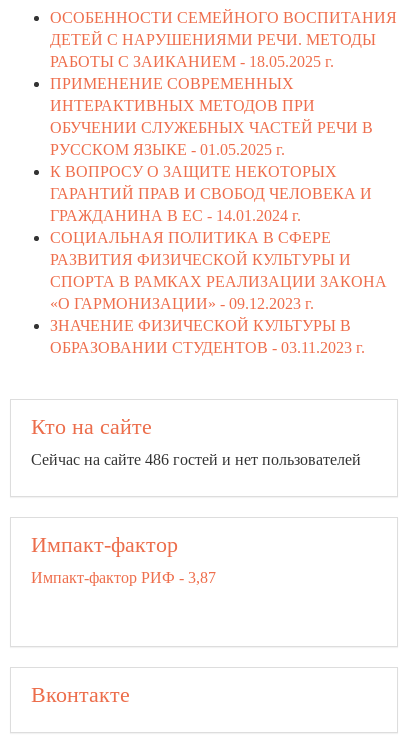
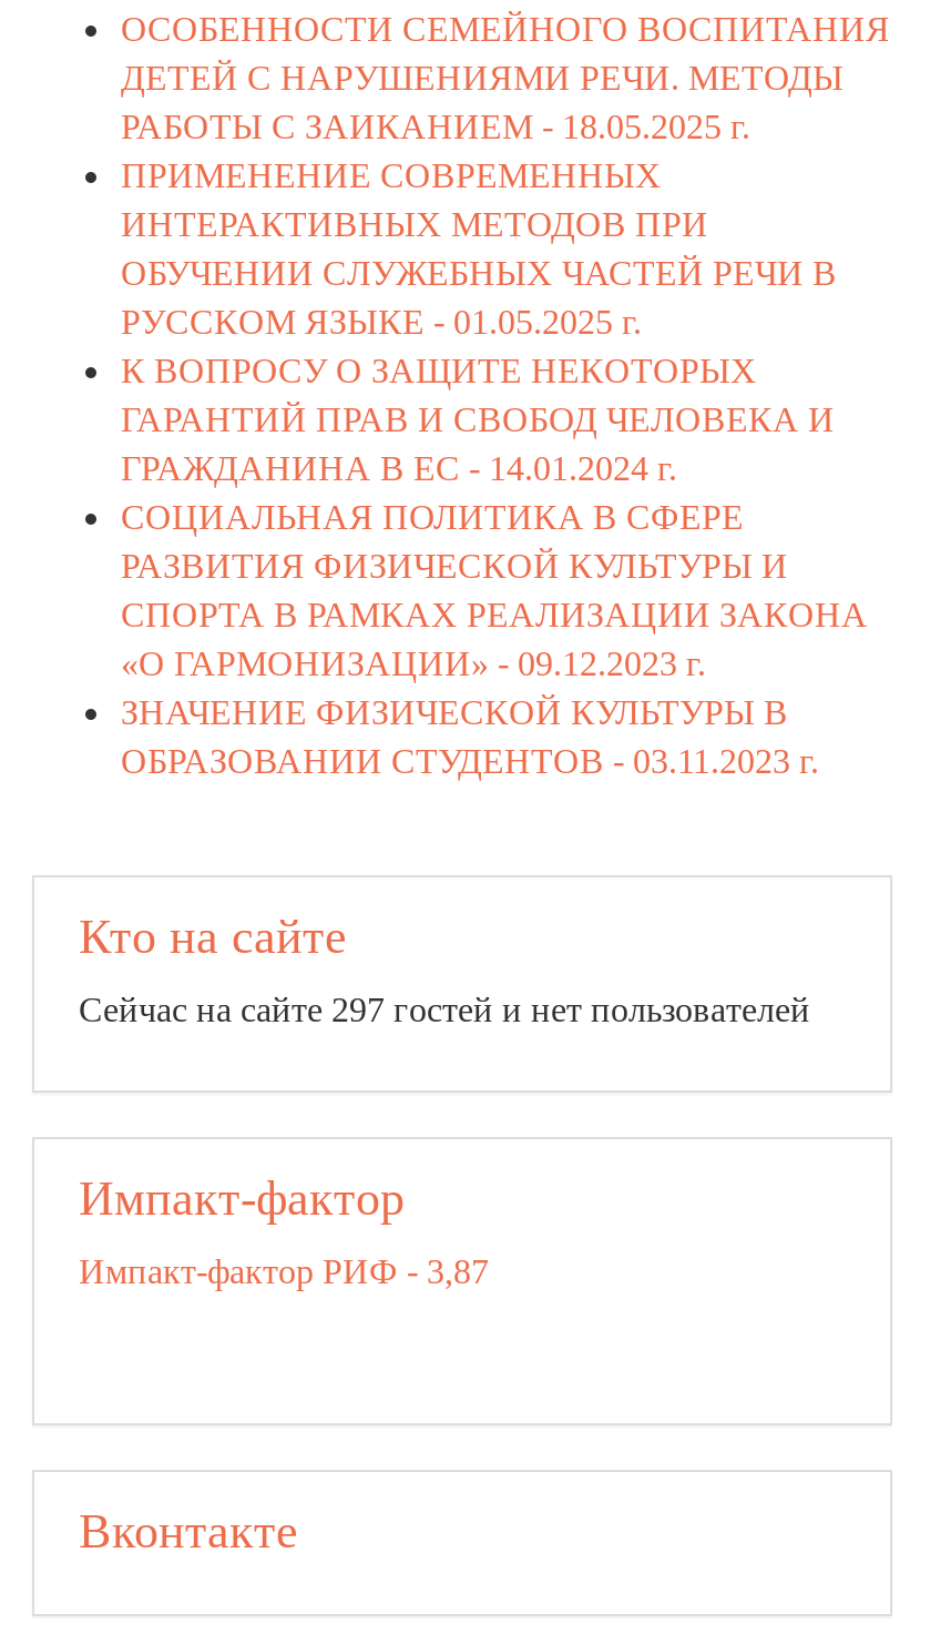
[31,451,361,468] Сейчас на сайте 486 гостей и нет пользователей -> [79,991,810,1028] Сейчас на сайте 297 гостей и нет пользователей

